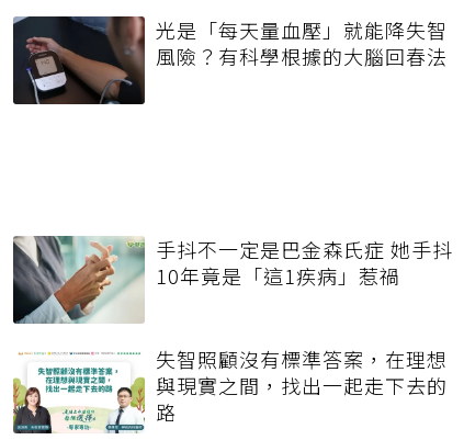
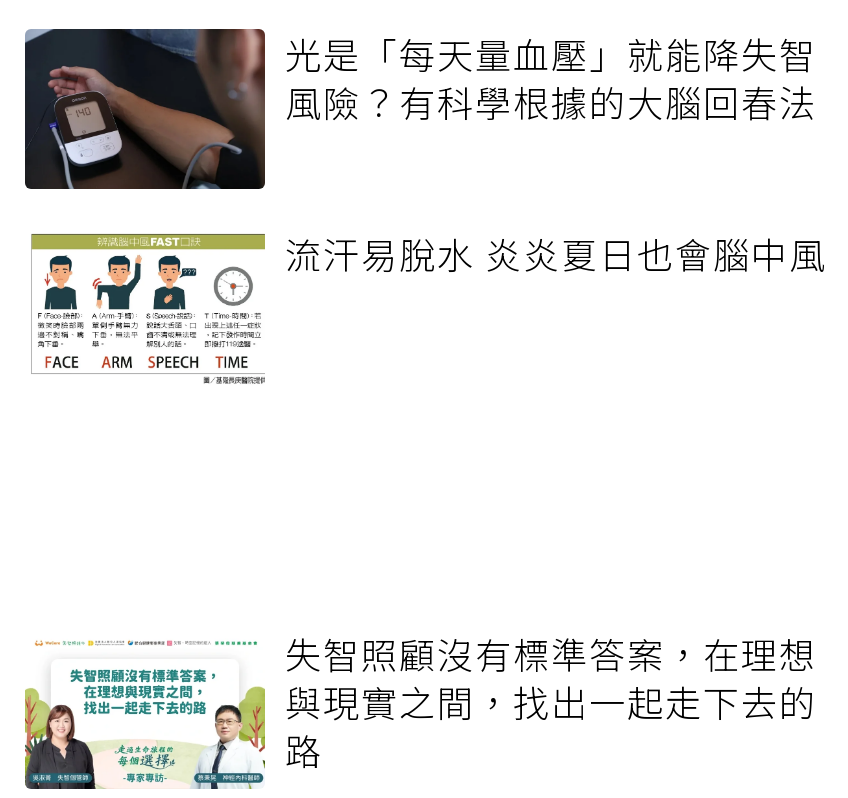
none -> [29,231,265,385] [image]
[12,235,145,325] [image] -> none
[156,235,453,290] 手抖不一定是巴金森氏症 她手抖 | 10年竟是「這1疾病」惹禍 -> [285,227,827,279] 流汗易脫水 炎炎夏日也會腦中風

